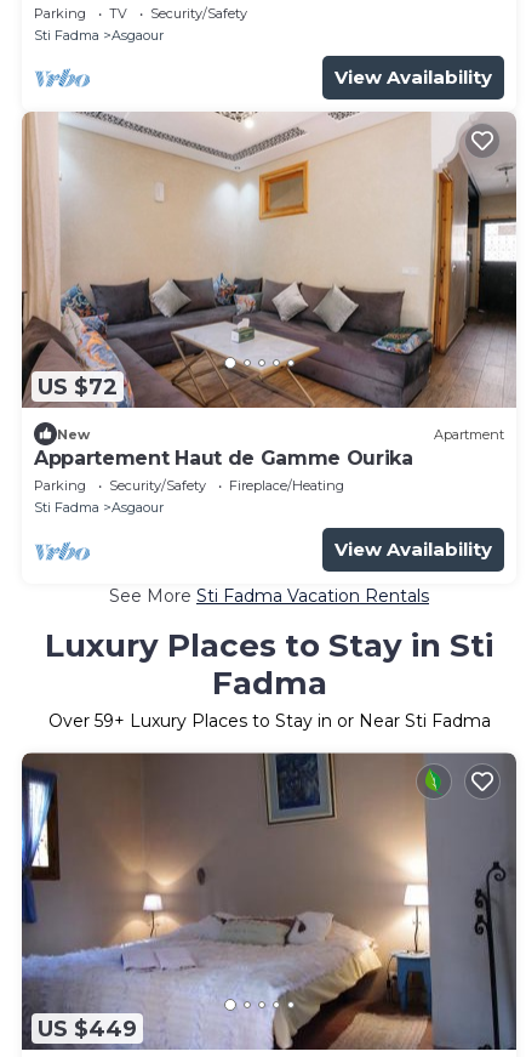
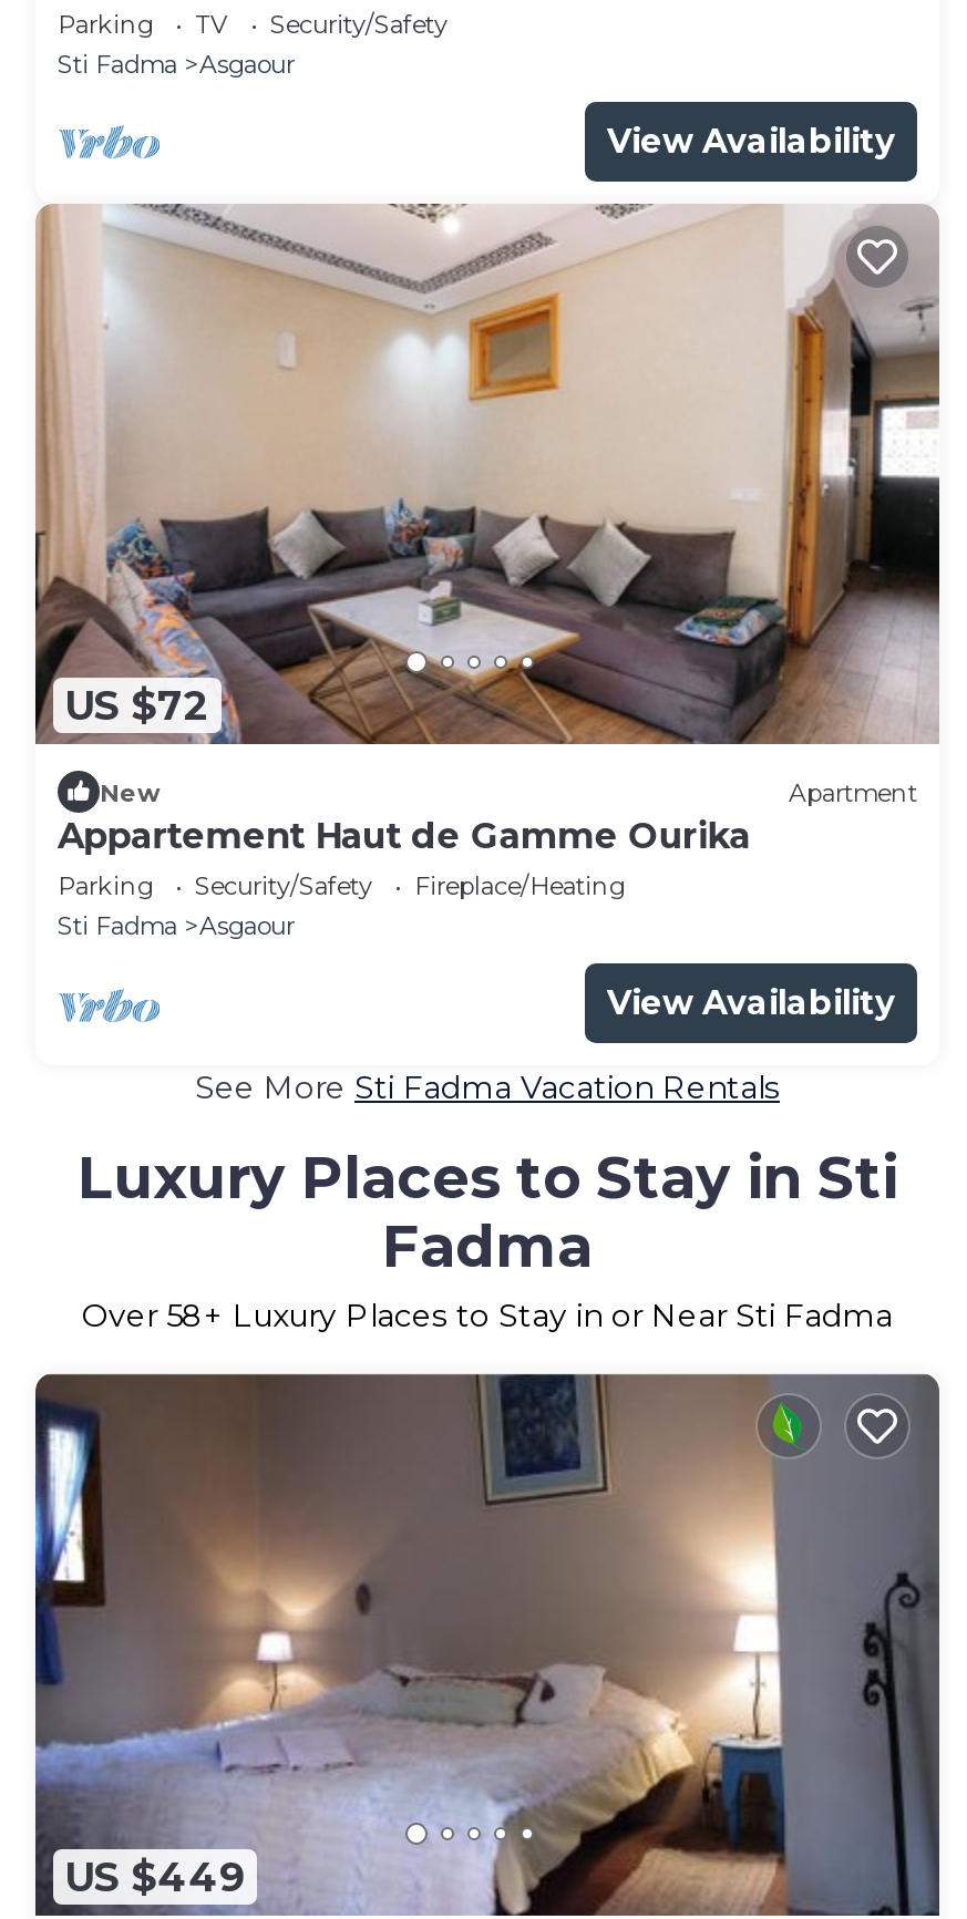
[48,710,490,732] Over 59+ Luxury Places to Stay in or Near Sti Fadma -> [82,1296,893,1336] Over 58+ Luxury Places to Stay in or Near Sti Fadma

